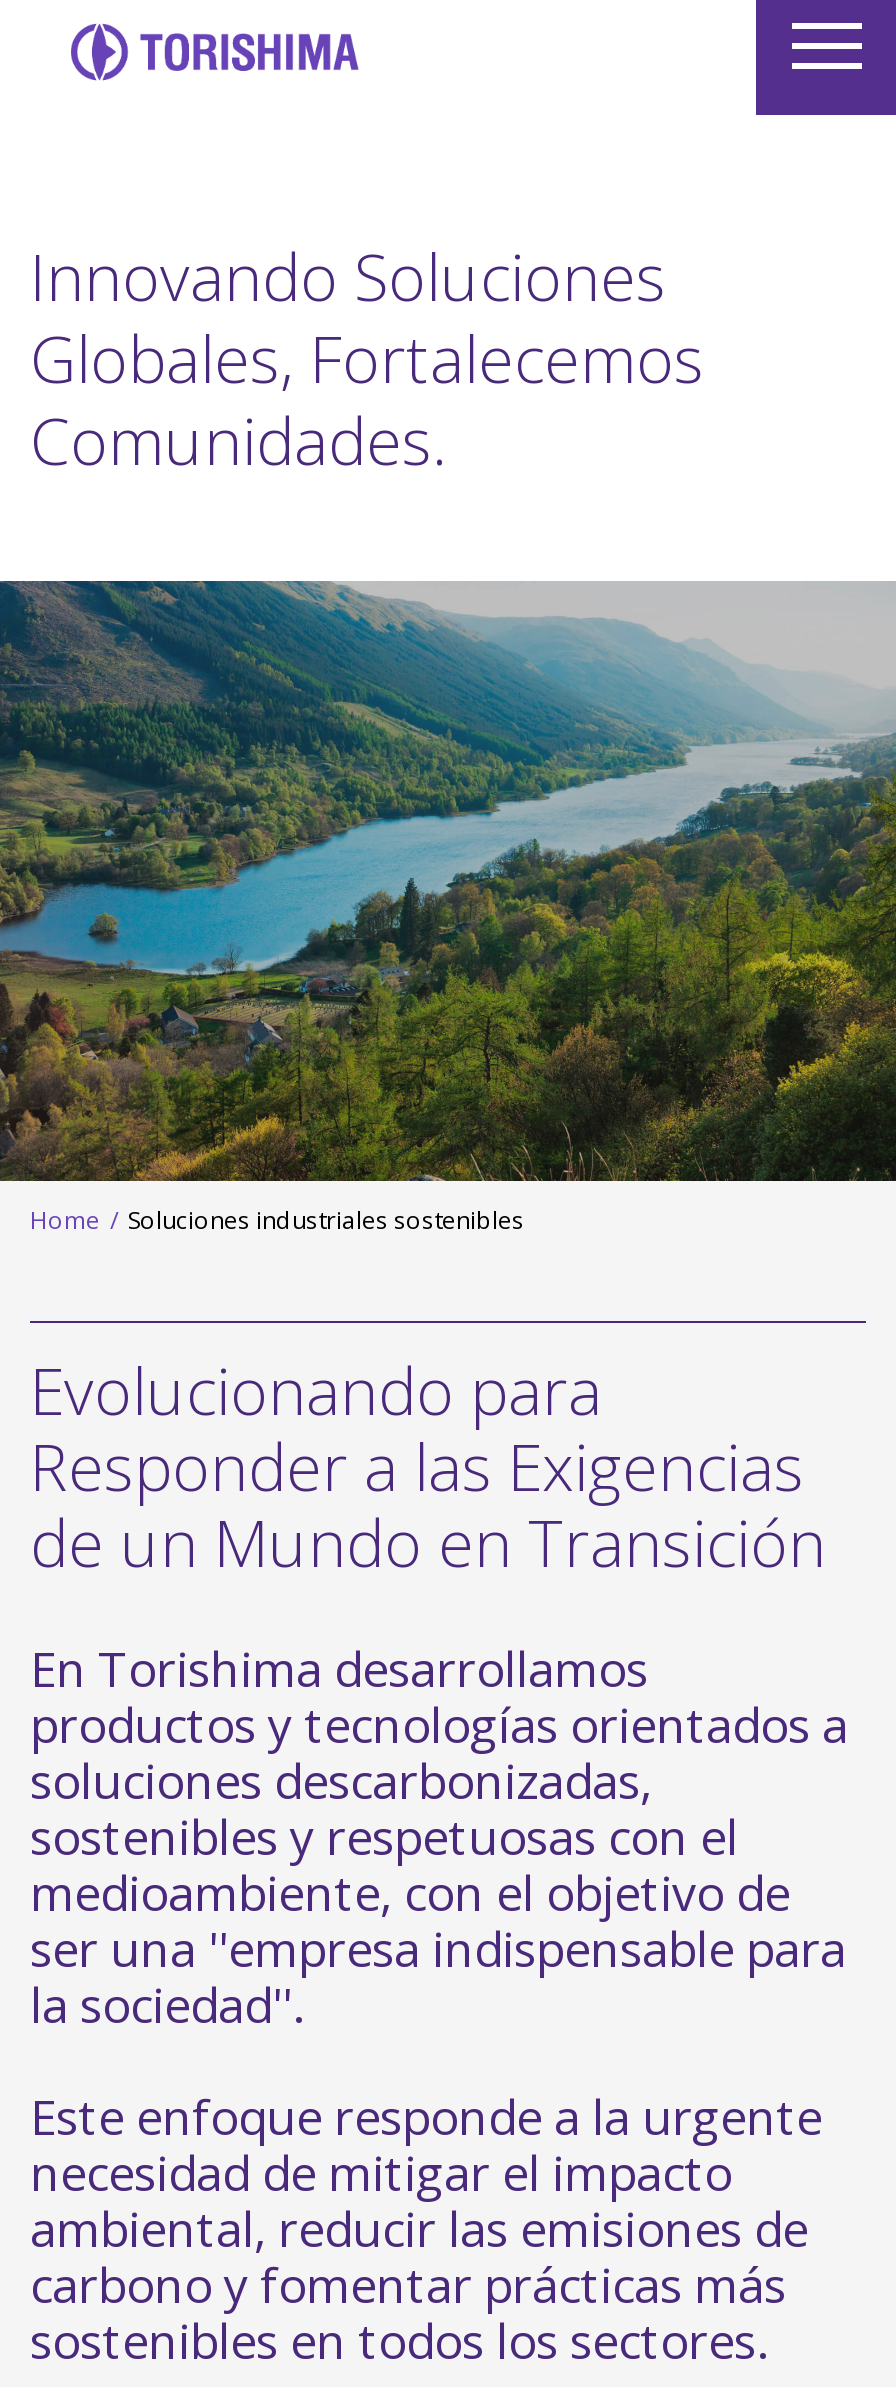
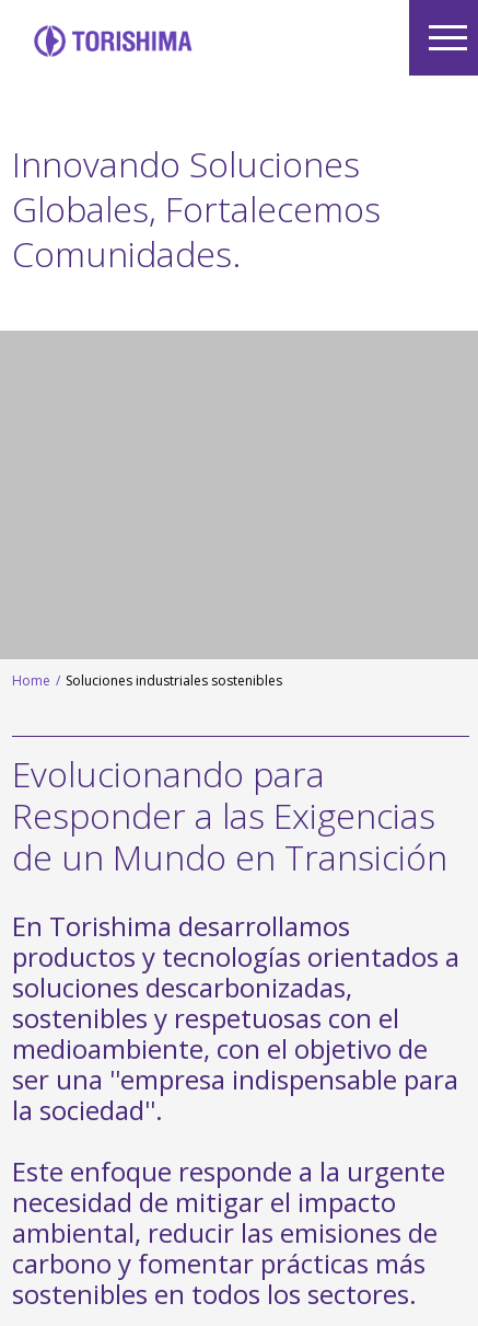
[6,581,890,1183] [image] -> none

